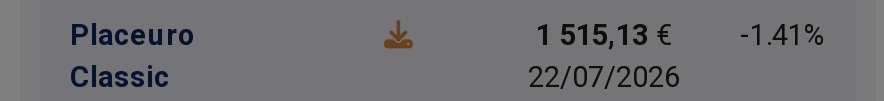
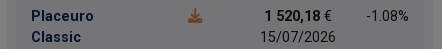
[536,20,672,54] 1 515,13 € -> [264,8,332,25] 1 520,18 €
[740,20,826,54] -1.41% -> [366,8,409,25] -1.08%
[528,62,680,96] 22/07/2026 -> [260,29,336,46] 15/07/2026

